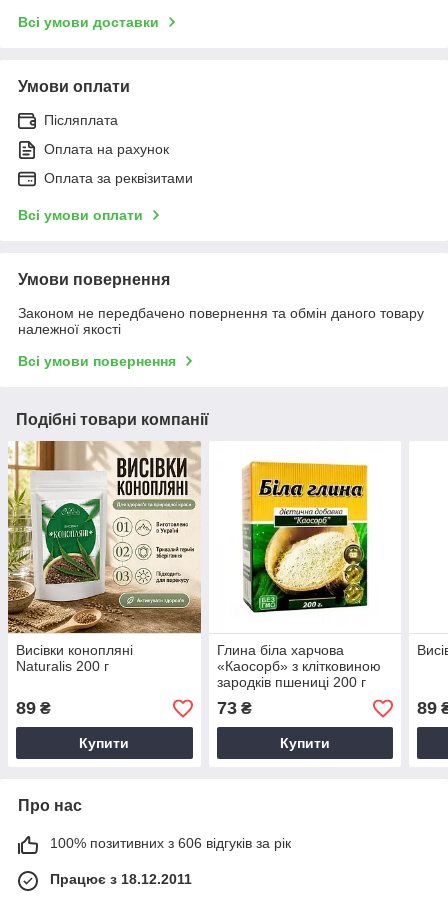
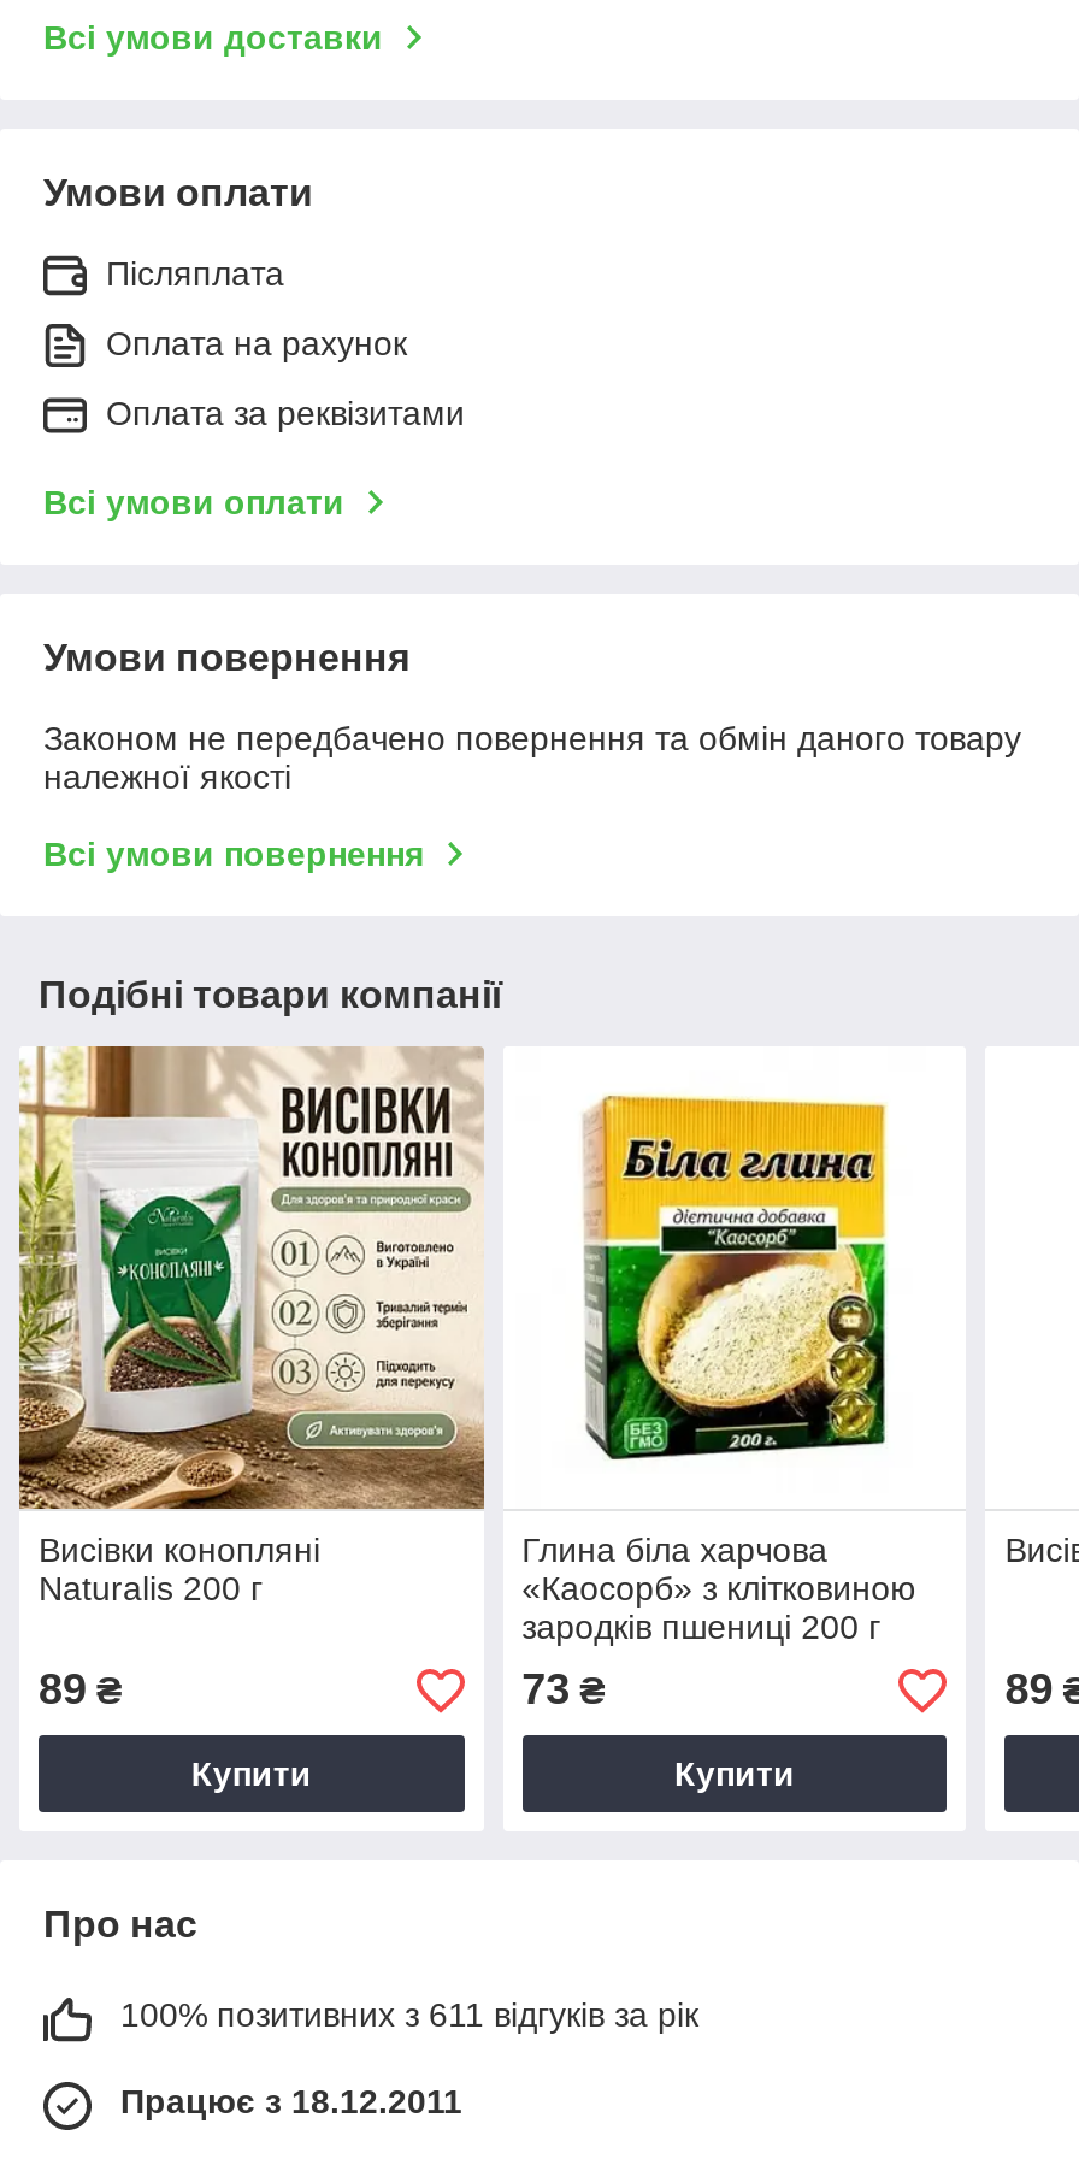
[50,835,291,851] 100% позитивних з 606 відгуків за рік -> [120,1996,698,2035] 100% позитивних з 611 відгуків за рік

